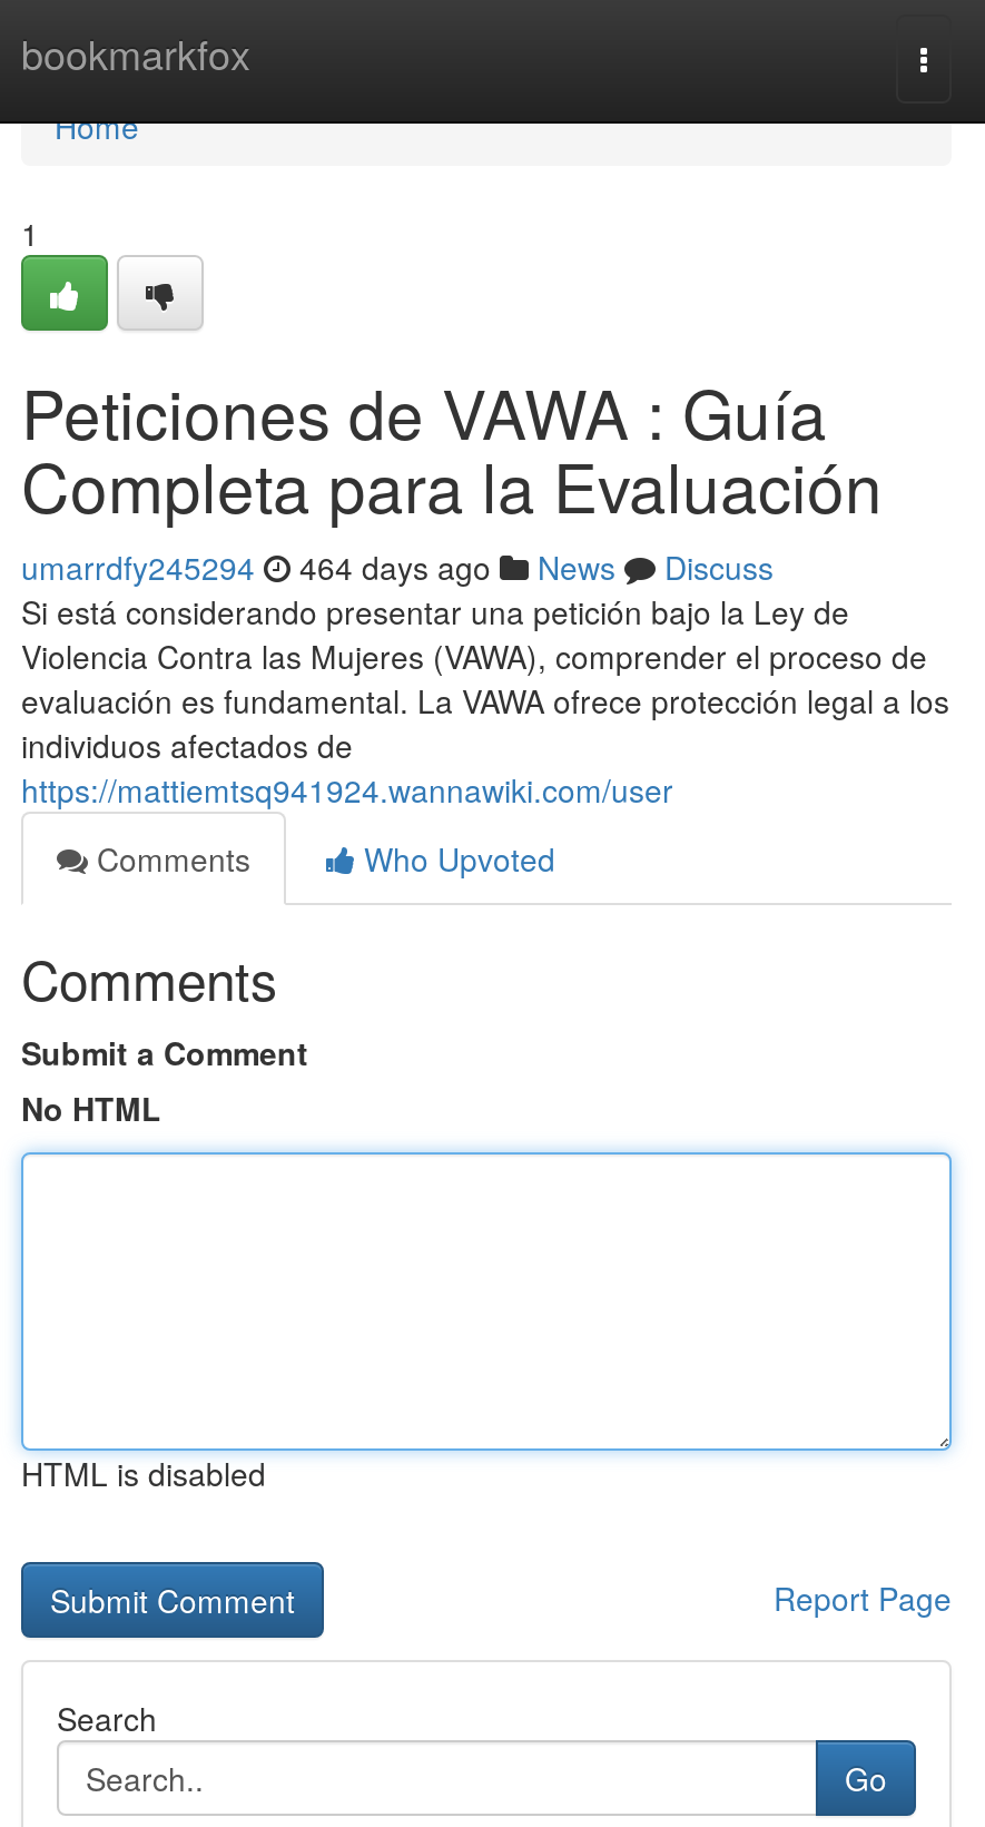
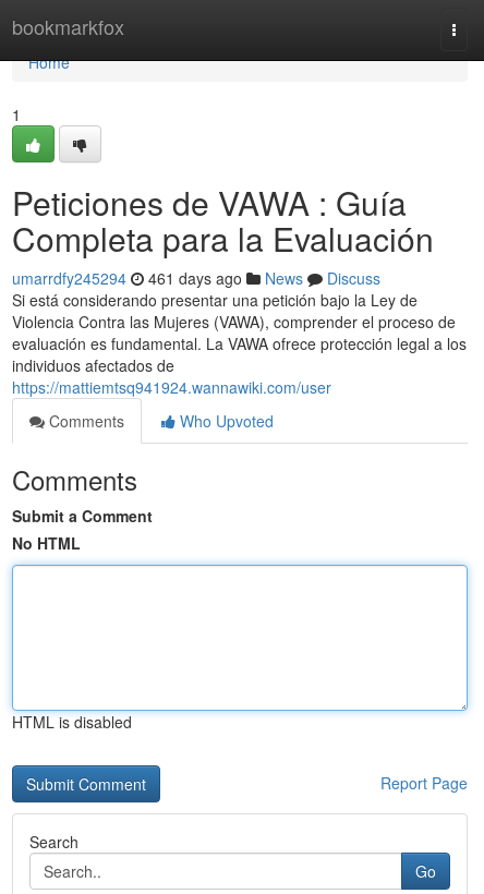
[21,544,774,589] umarrdfy245294 464 days ago News Discuss -> [12,267,380,289] umarrdfy245294 461 days ago News Discuss

